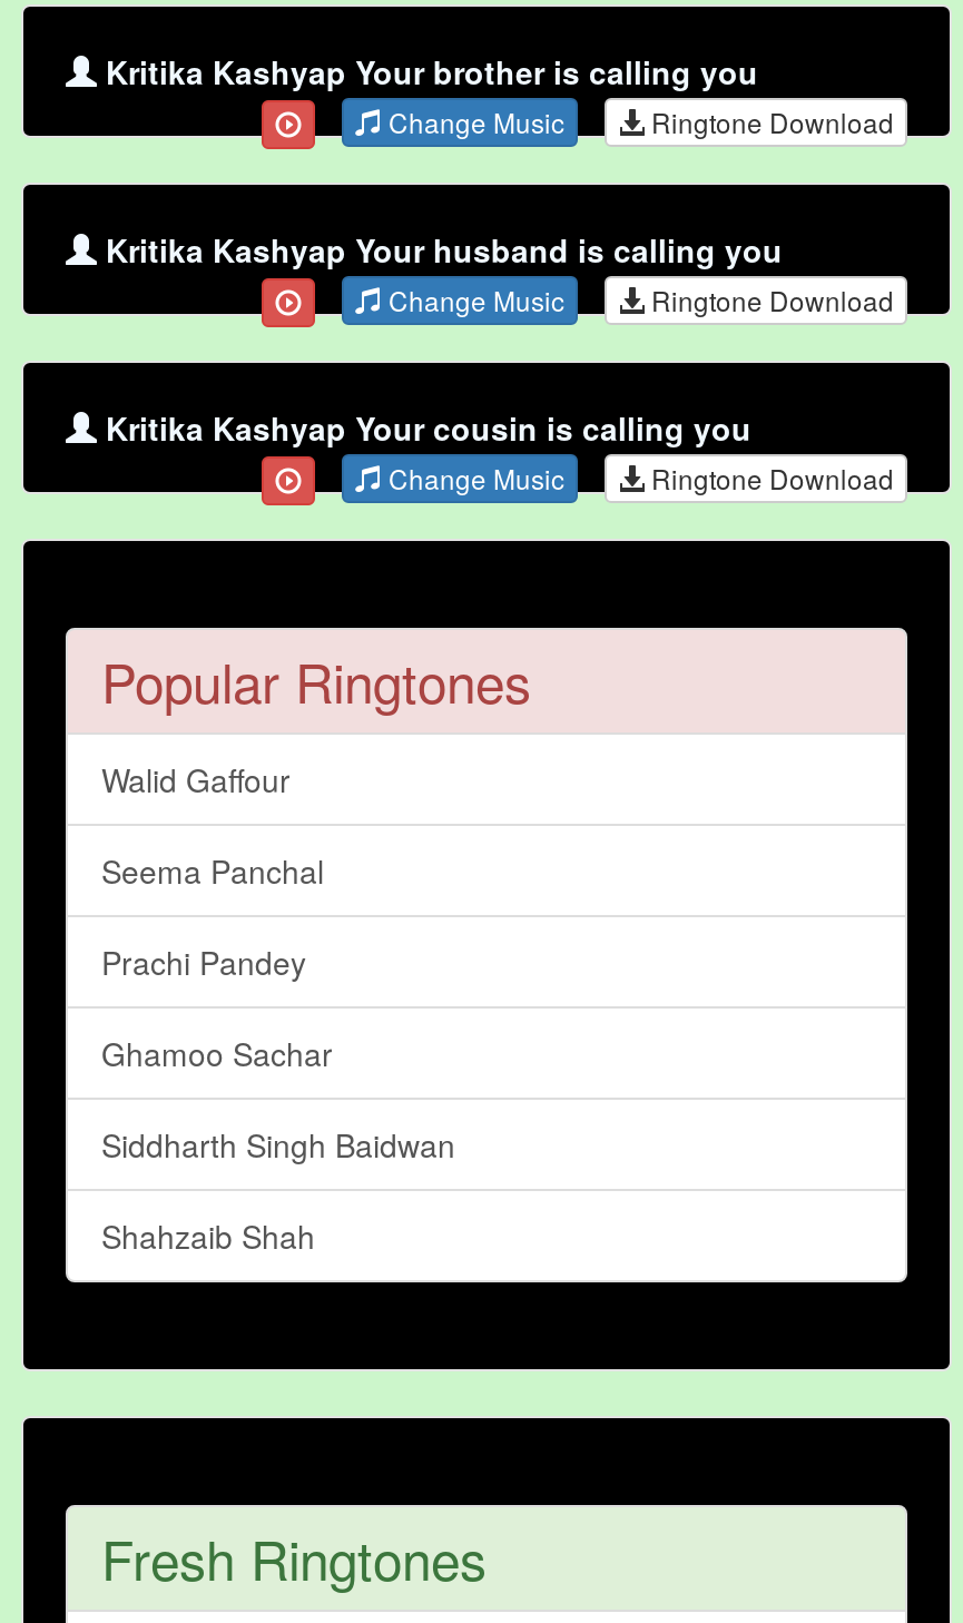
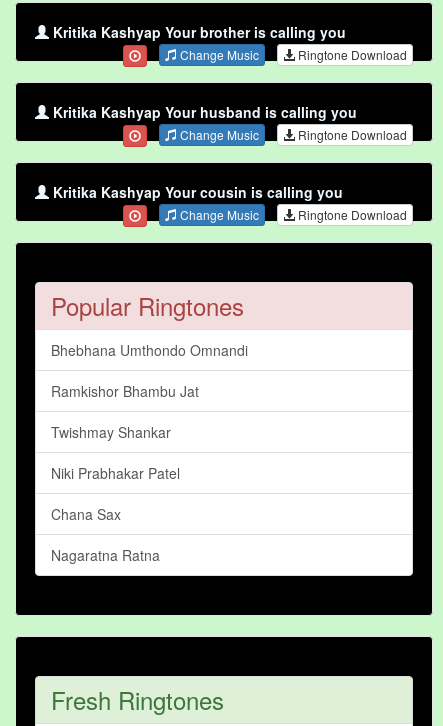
[101,757,291,802] Walid Gaffour -> [51,340,248,360] Bhebhana Umthondo Omnandi
[101,849,324,893] Seema Panchal -> [51,381,199,401] Ramkishor Bhambu Jat
[101,940,306,984] Prachi Pandey -> [51,422,171,442] Twishmay Shankar
[101,1031,333,1076] Ghamoo Sachar -> [51,463,180,483] Niki Prabhakar Patel
[101,1123,455,1167] Siddharth Singh Baidwan -> [51,504,121,524] Chana Sax
[101,1214,315,1258] Shahzaib Shah -> [51,545,160,565] Nagaratna Ratna

